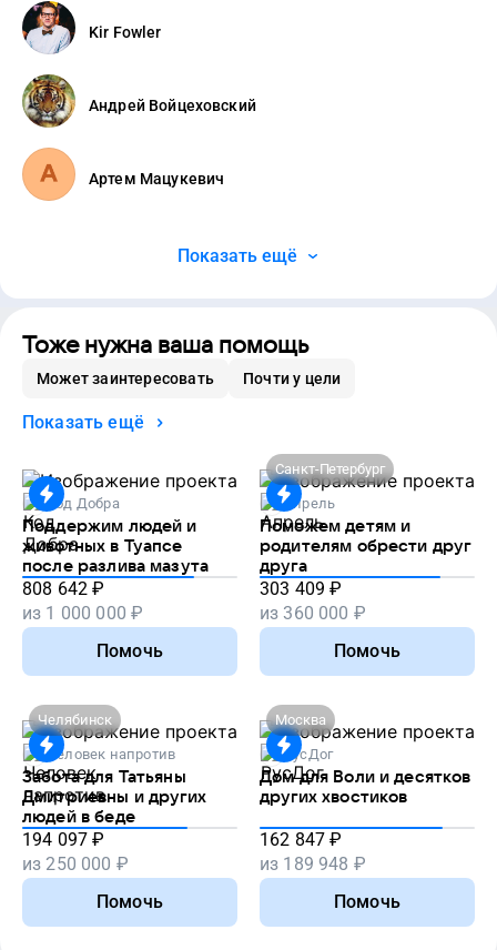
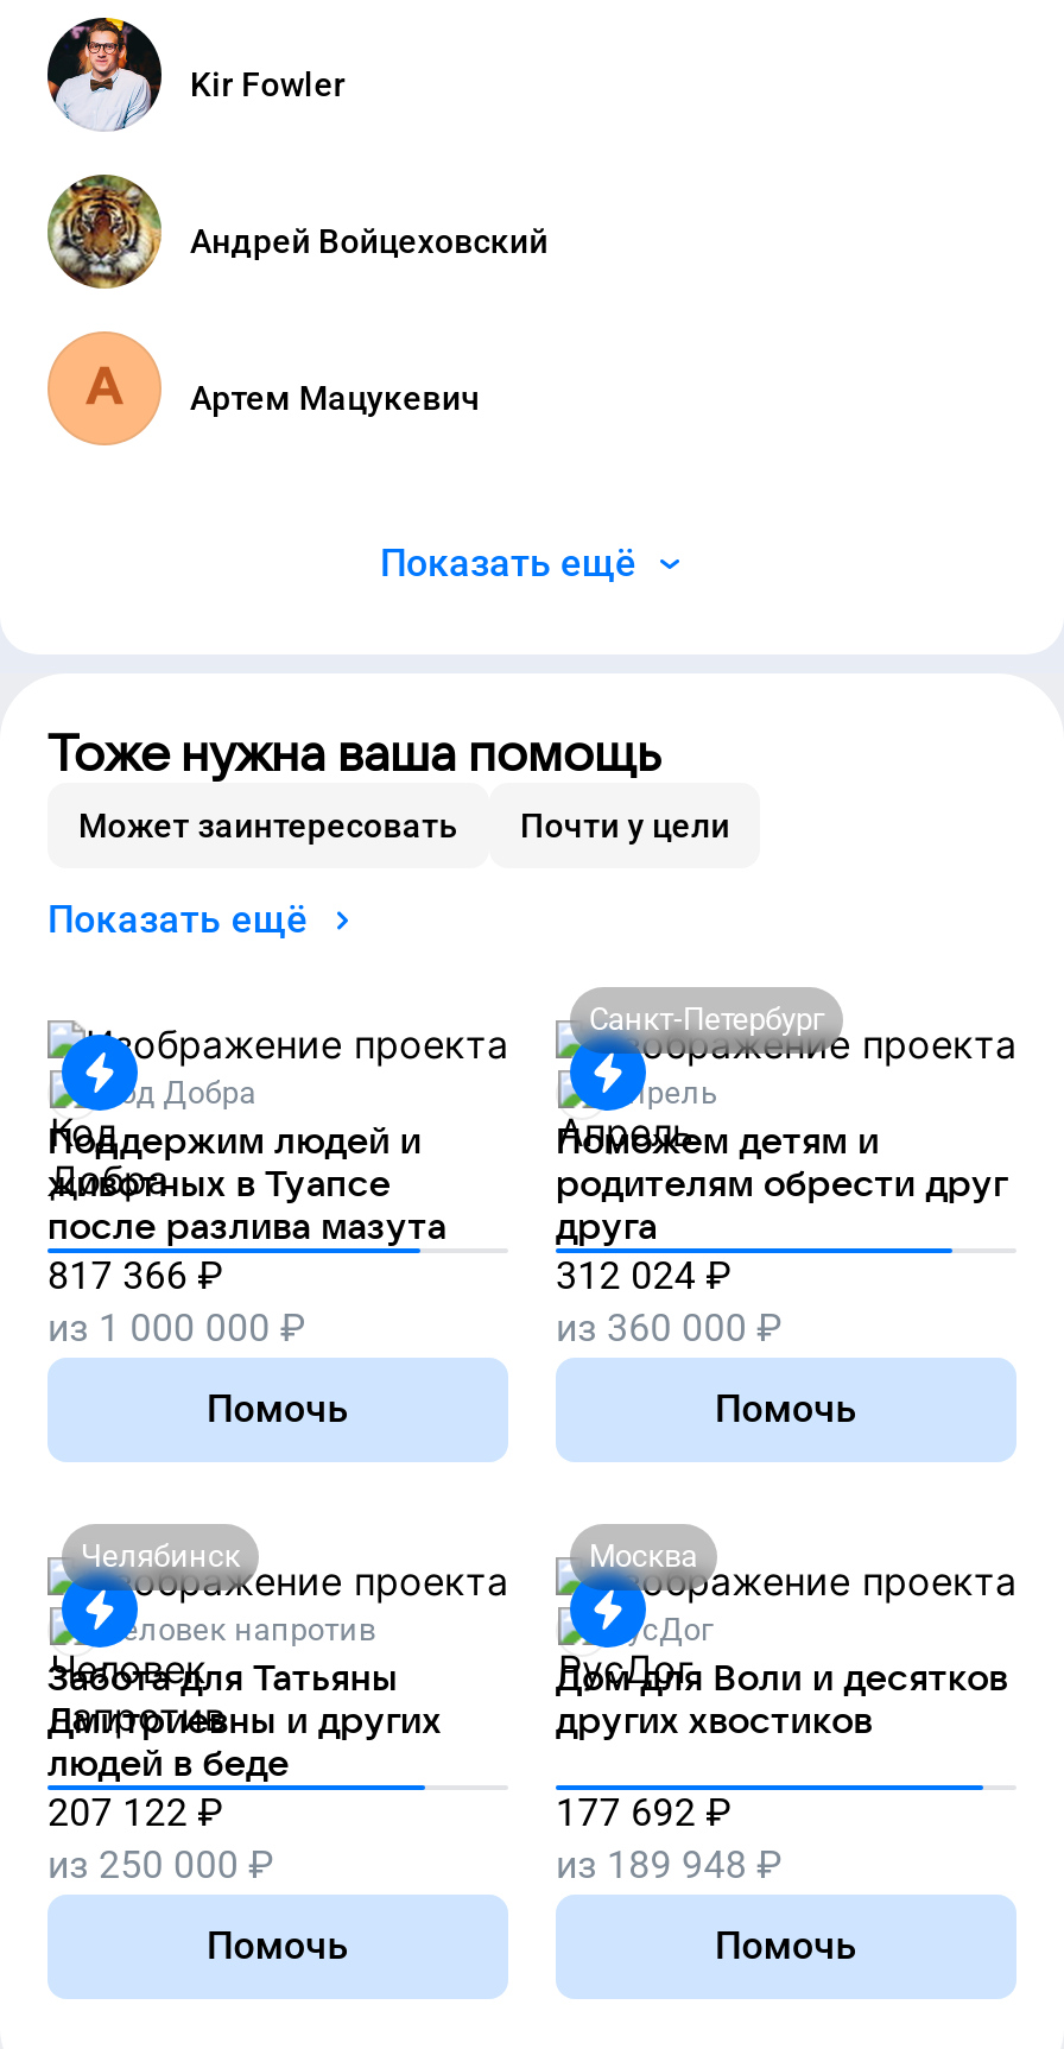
[22,578,105,599] 808 642 ₽ -> [47,1253,224,1298] 817 366 ₽
[260,578,342,599] 303 409 ₽ -> [556,1253,732,1298] 312 024 ₽
[22,829,105,850] 194 097 ₽ -> [47,1790,224,1835] 207 122 ₽
[260,829,342,850] 162 847 ₽ -> [556,1790,732,1835] 177 692 ₽

